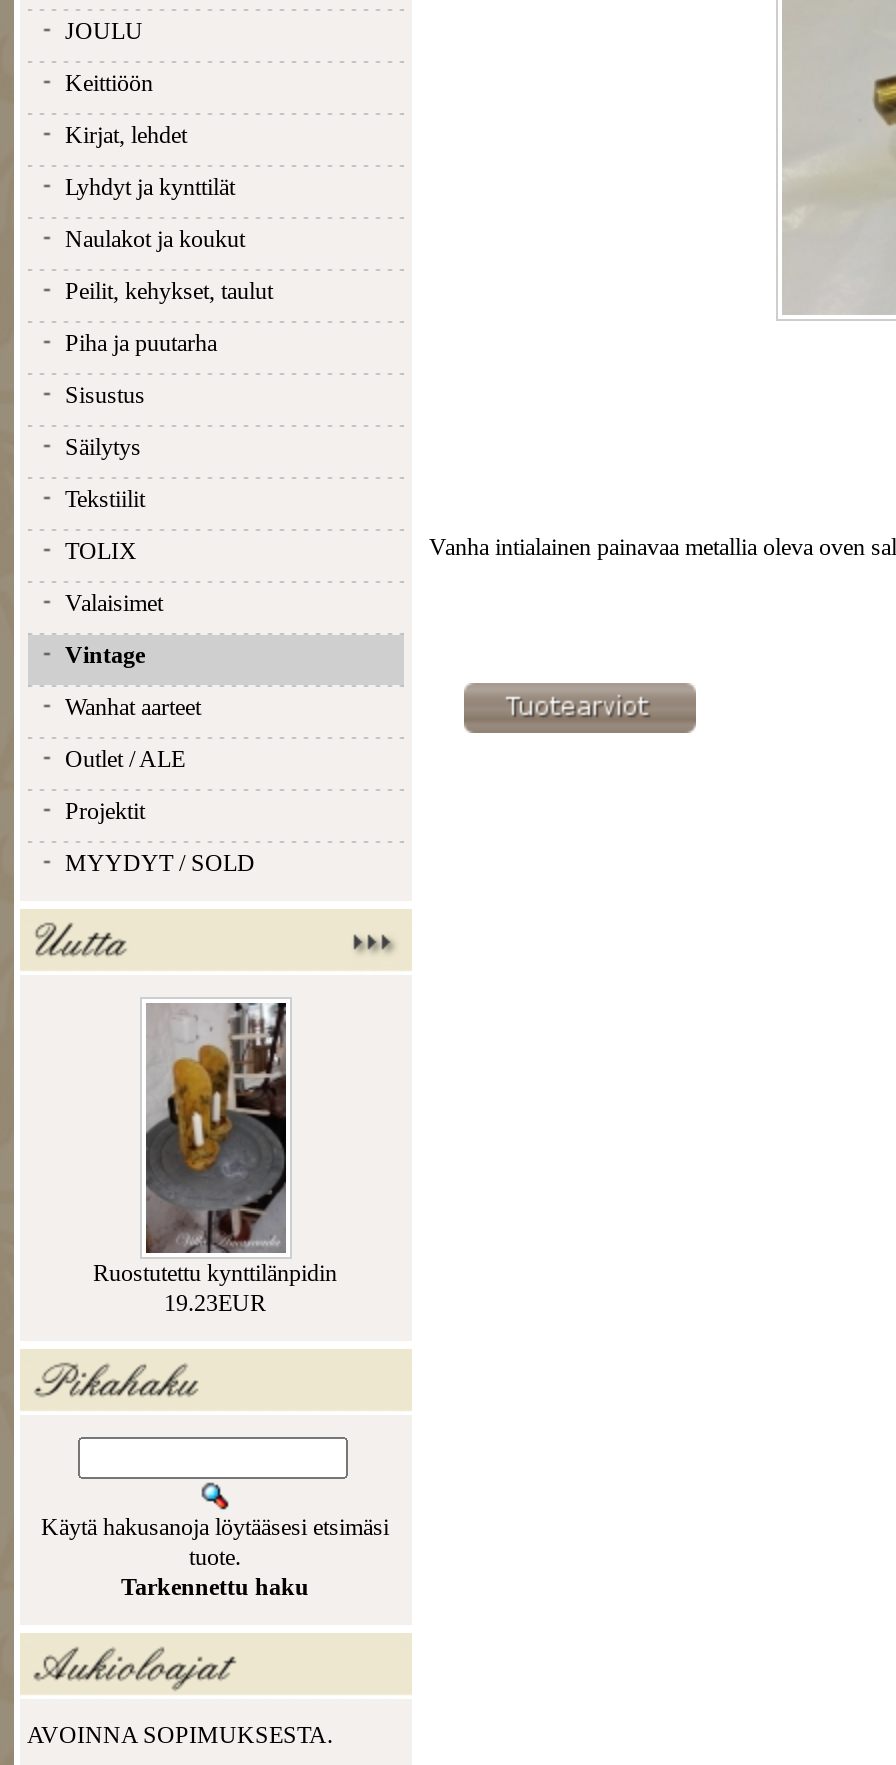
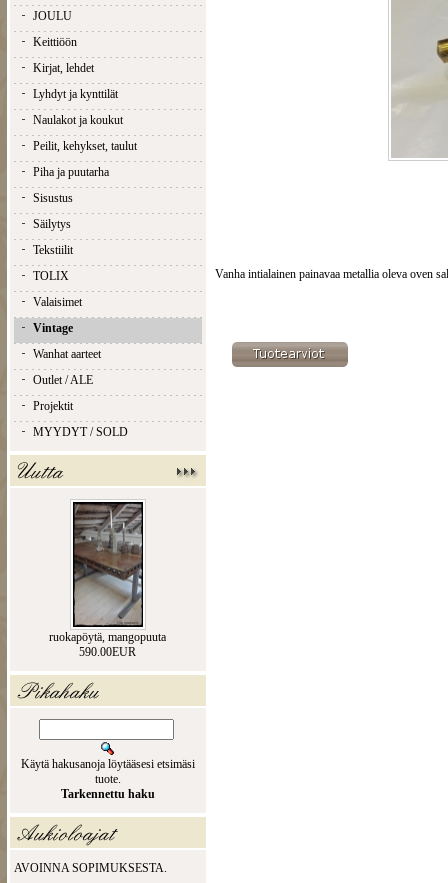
[93,1001,337,1317] [image] | Ruostutettu kynttilänpidin | 19.23EUR -> [49,501,166,659] [image] | ruokapöytä, mangopuuta | 590.00EUR

